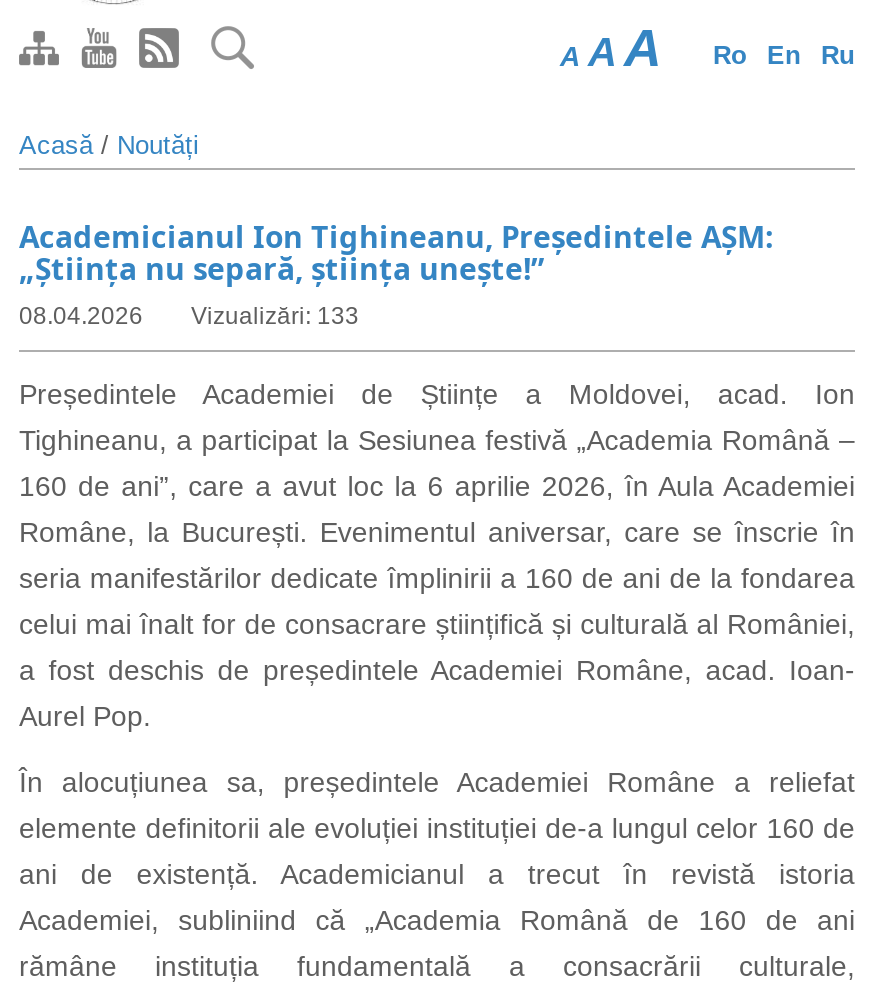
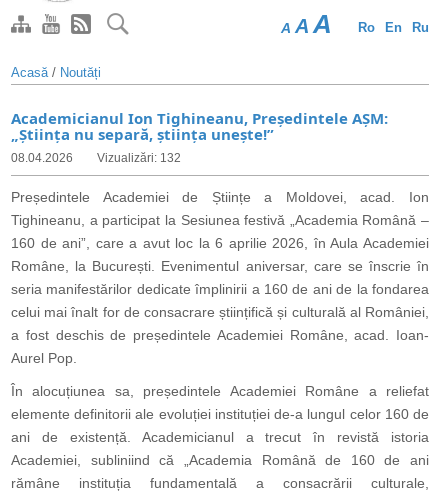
[19,302,359,330] 08.04.2026 Vizualizări: 133 -> [11,151,181,165] 08.04.2026 Vizualizări: 132

